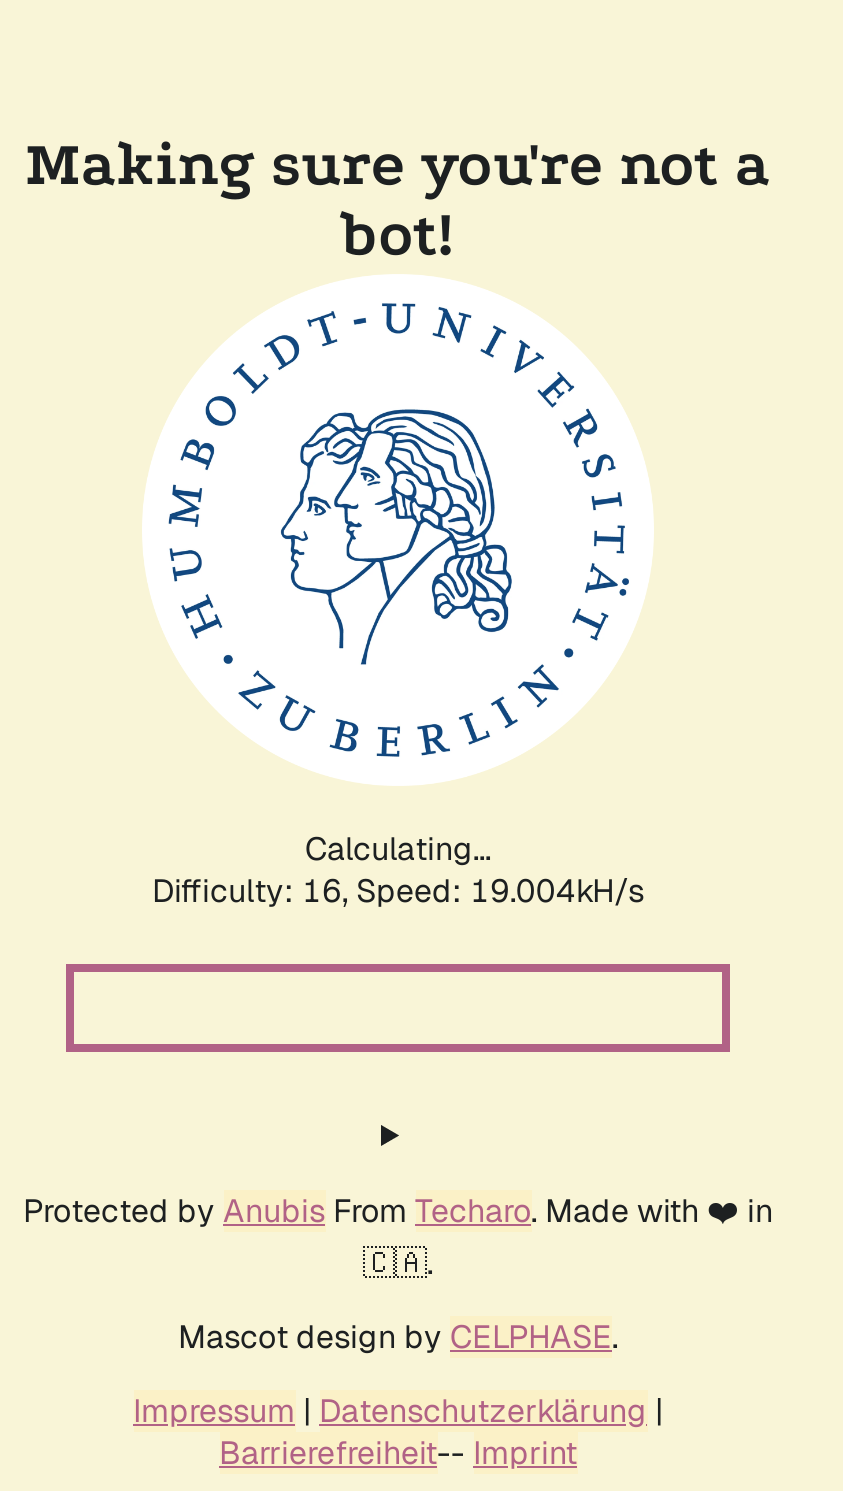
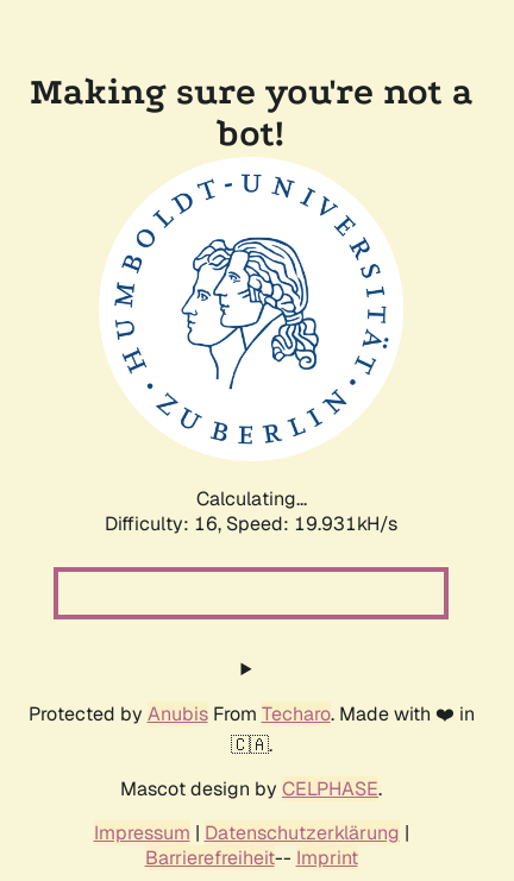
[152,870,644,912] Difficulty: 16, Speed: 19.004kH/s -> [105,511,397,536] Difficulty: 16, Speed: 19.931kH/s

